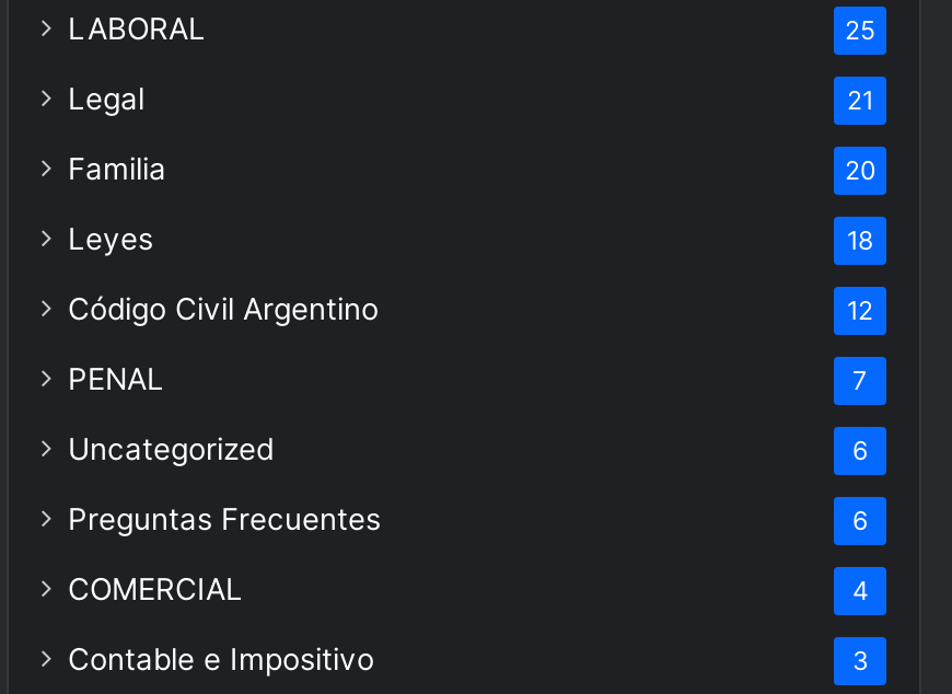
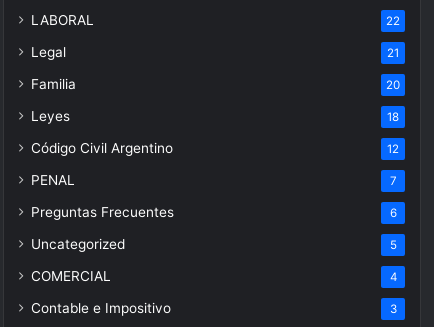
[845,16,875,47] 25 -> [386,14,400,28] 22
moved [68,432,274,467] -> [31,236,125,252]: Uncategorized
[852,436,868,467] 6 -> none
moved [68,502,868,537] -> [31,204,396,220]: Preguntas Frecuentes | 6
none -> [389,238,396,252] 5

